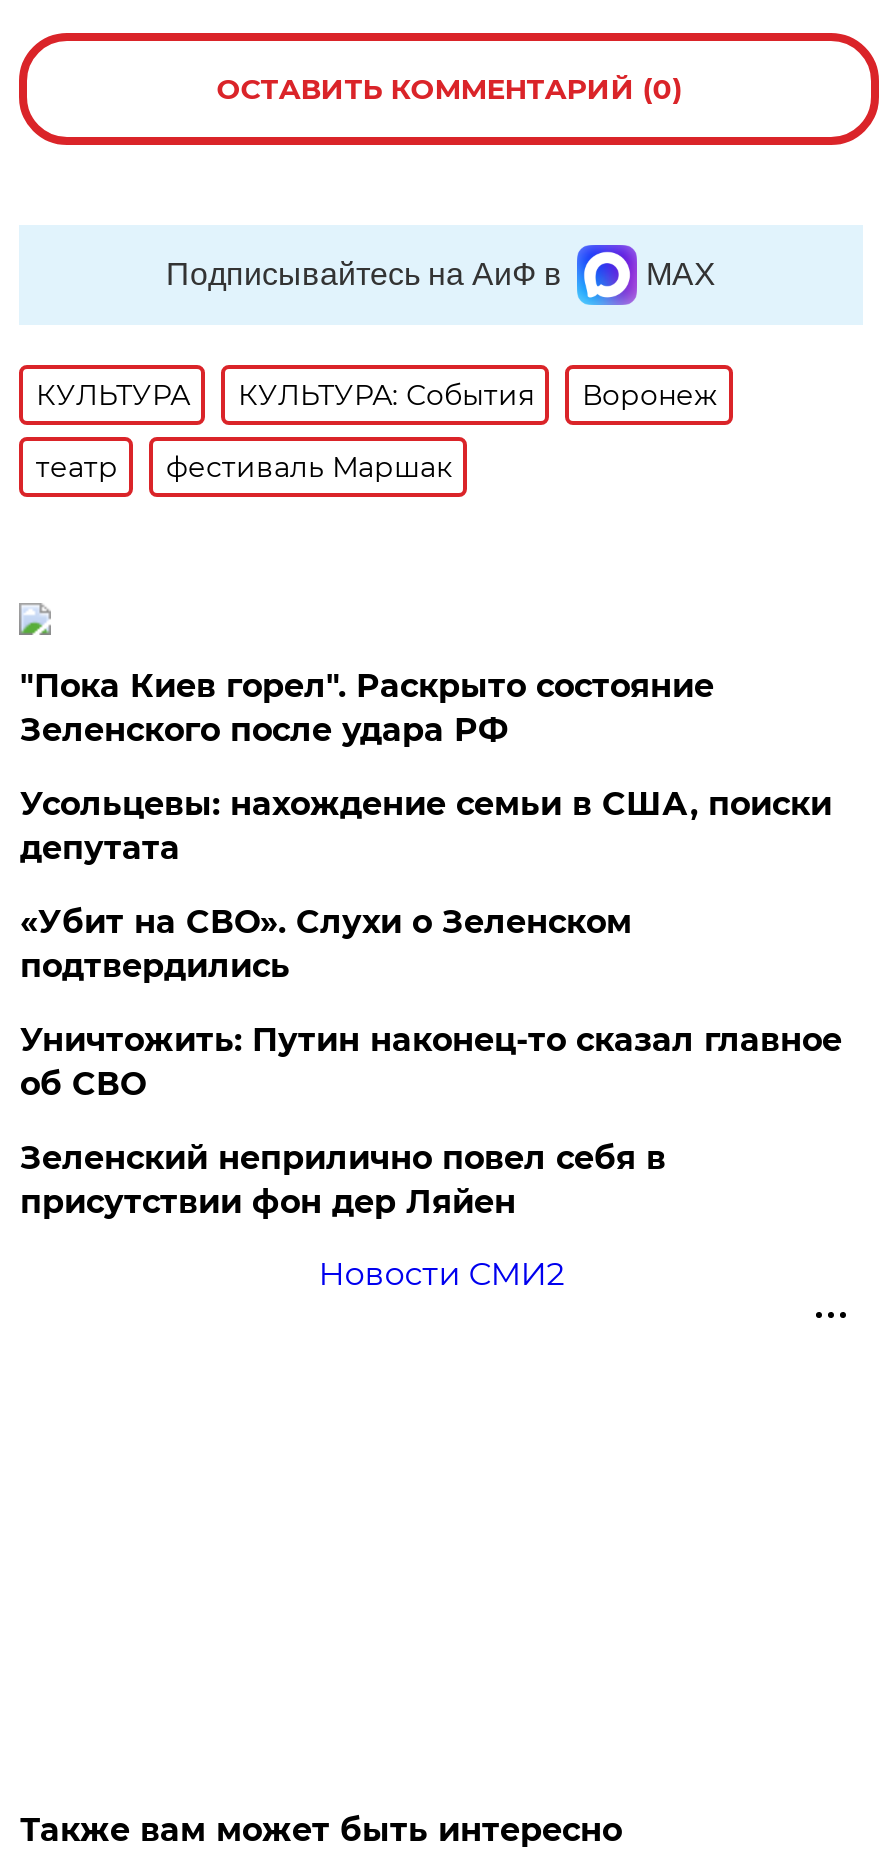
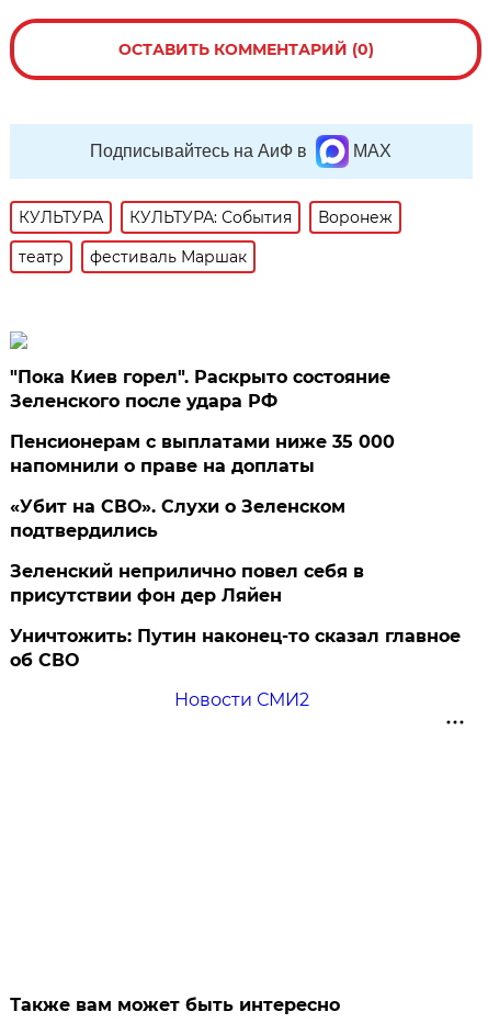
[20,785,832,867] Усольцевы: нахождение семьи в США, поиски | депутата -> [10,432,395,477] Пенсионерам с выплатами ниже 35 000 | напомнили о праве на доплаты
moved [20,1021,842,1103] -> [10,626,461,671]: Уничтожить: Путин наконец-то сказал главное | об СВО
moved [20,1139,666,1221] -> [10,561,365,606]: Зеленский неприлично повел cебя в | присутствии фон дер Ляйен

